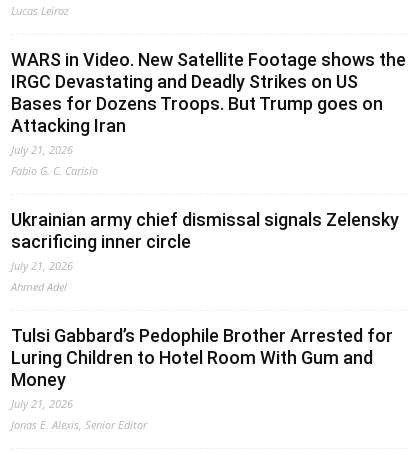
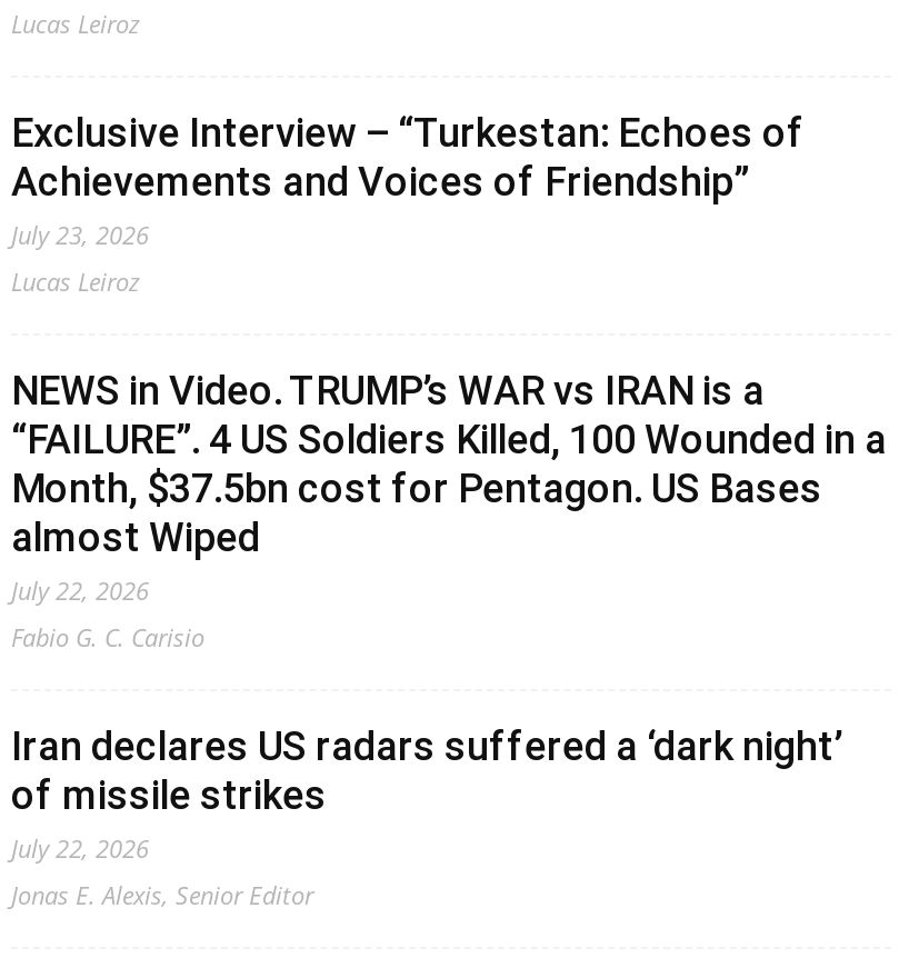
[11,49,406,157] WARS in Video. New Satellite Footage shows the | IRGC Devastating and Deadly Strikes on US | Bases for Dozens Troops. But Trump goes on | Attacking Iran | July 21, 2026 -> [11,109,887,607] Exclusive Interview – “Turkestan: Echoes of | Achievements and Voices of Friendship” | July 23, 2026 | Lucas Leiroz | NEWS in Video. TRUMP’s WAR vs IRAN is a | “FAILURE”. 4 US Soldiers Killed, 100 Wounded in a | Month, $37.5bn cost for Pentagon. US Bases | almost Wiped | July 22, 2026
moved [11,163,98,178] -> [11,620,204,653]: Fabio G. C. Carisio
[11,209,399,411] Ukrainian army chief dismissal signals Zelensky | sacrificing inner circle | July 21, 2026 | Ahmed Adel | Tulsi Gabbard’s Pedophile Brother Arrested for | Luring Children to Hotel Room With Gum and | Money | July 21, 2026 -> [11,722,842,864] Iran declares US radars suffered a ‘dark night’ | of missile strikes | July 22, 2026

